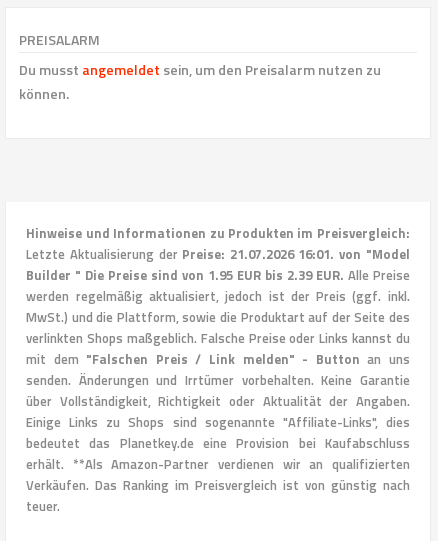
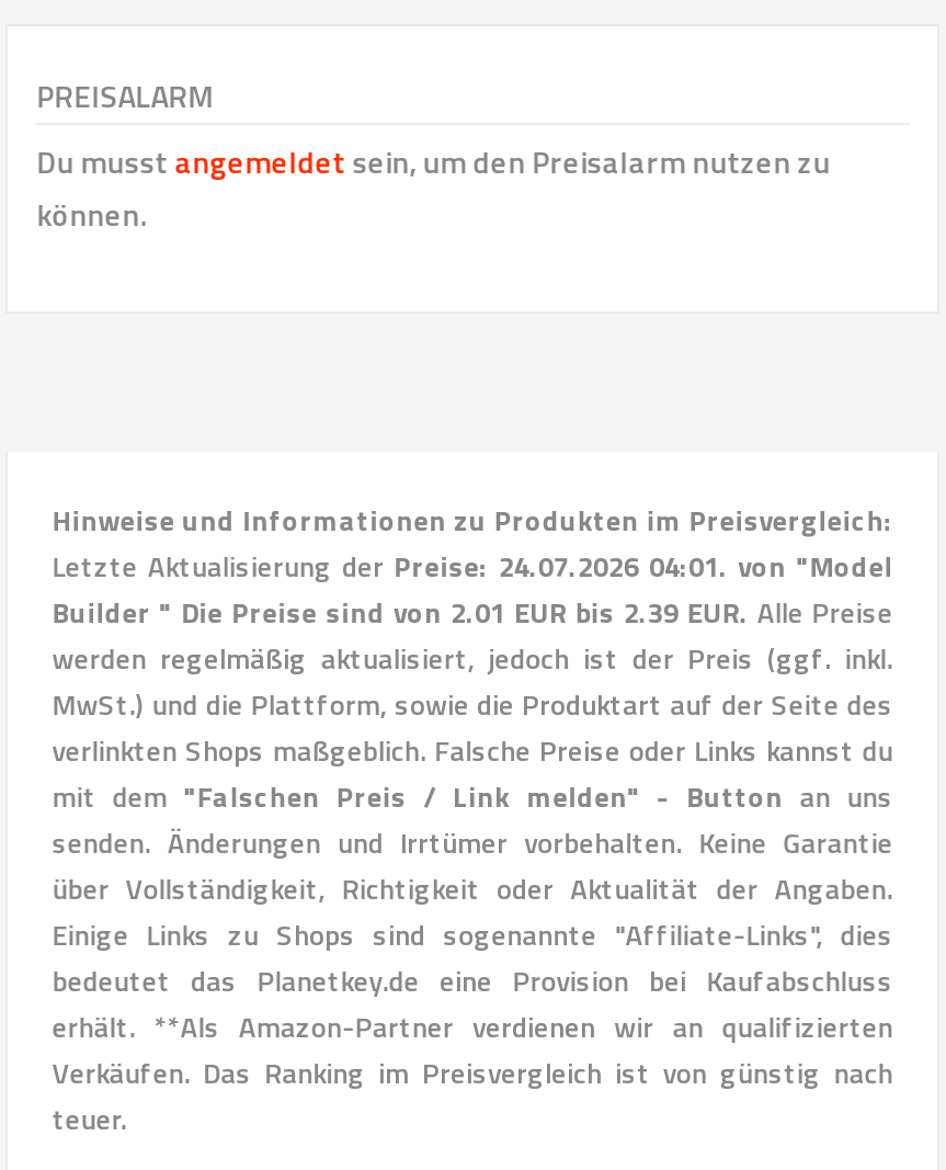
[26,244,410,264] Letzte Aktualisierung der Preise: 21.07.2026 16:01. von "Model -> [52,544,893,588] Letzte Aktualisierung der Preise: 24.07.2026 04:01. von "Model
[26,265,410,285] Builder " Die Preise sind von 1.95 EUR bis 2.39 EUR. Alle Preise -> [52,590,893,634] Builder " Die Preise sind von 2.01 EUR bis 2.39 EUR. Alle Preise

